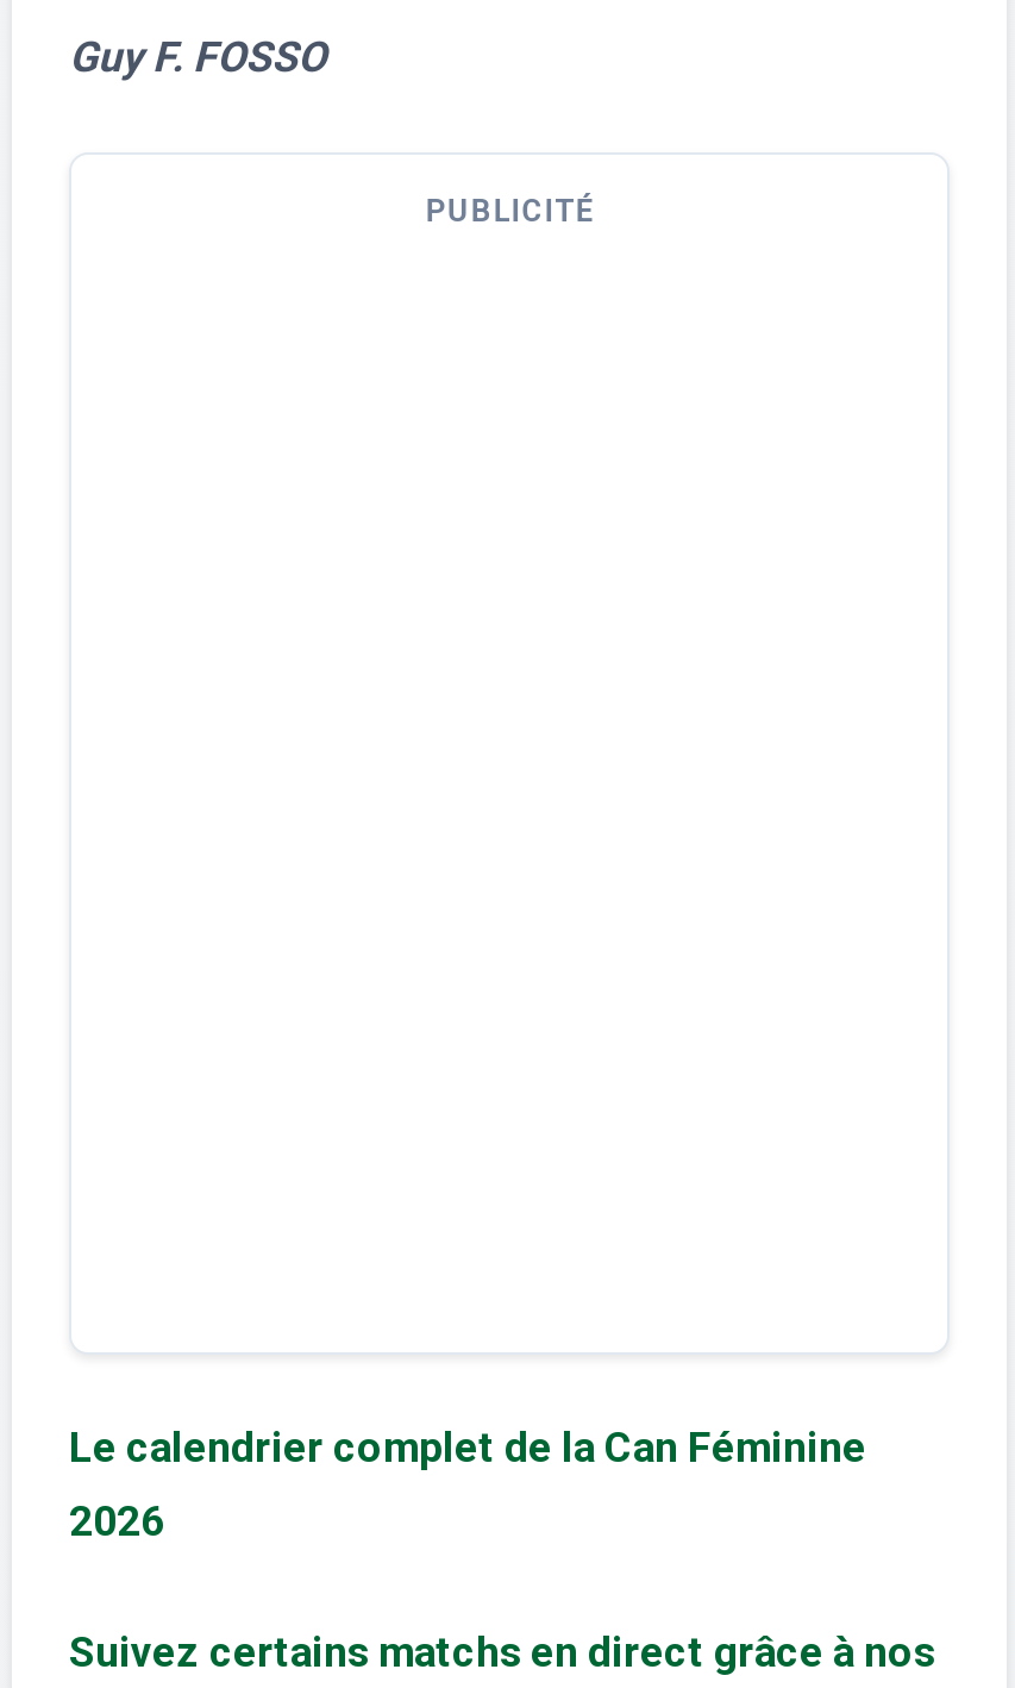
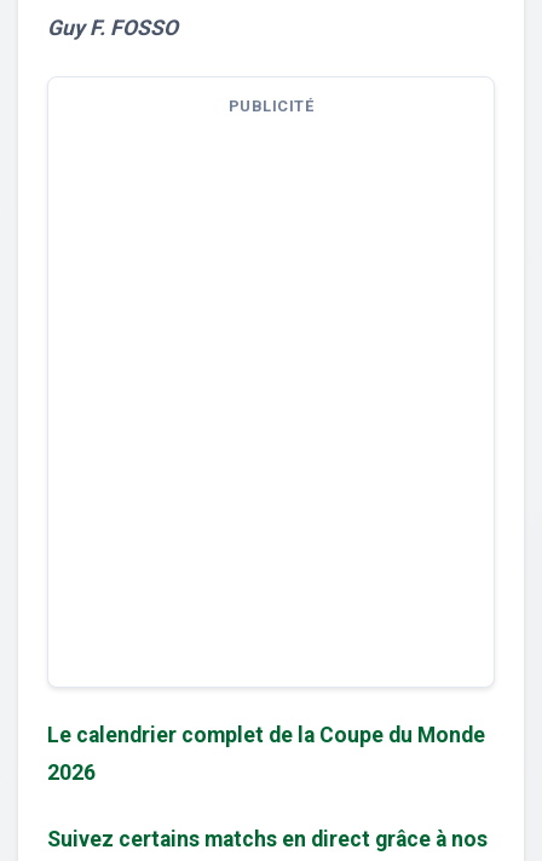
[69,1425,866,1473] Le calendrier complet de la Can Féminine -> [47,724,485,748] Le calendrier complet de la Coupe du Monde

